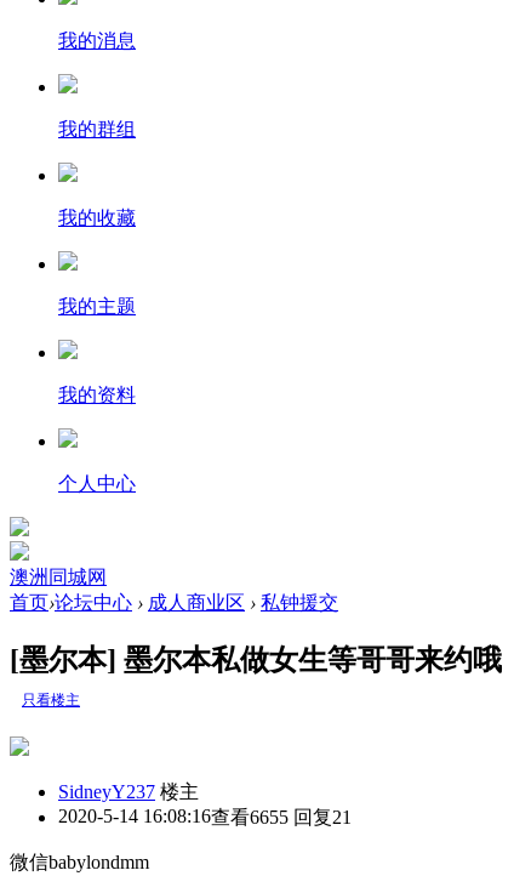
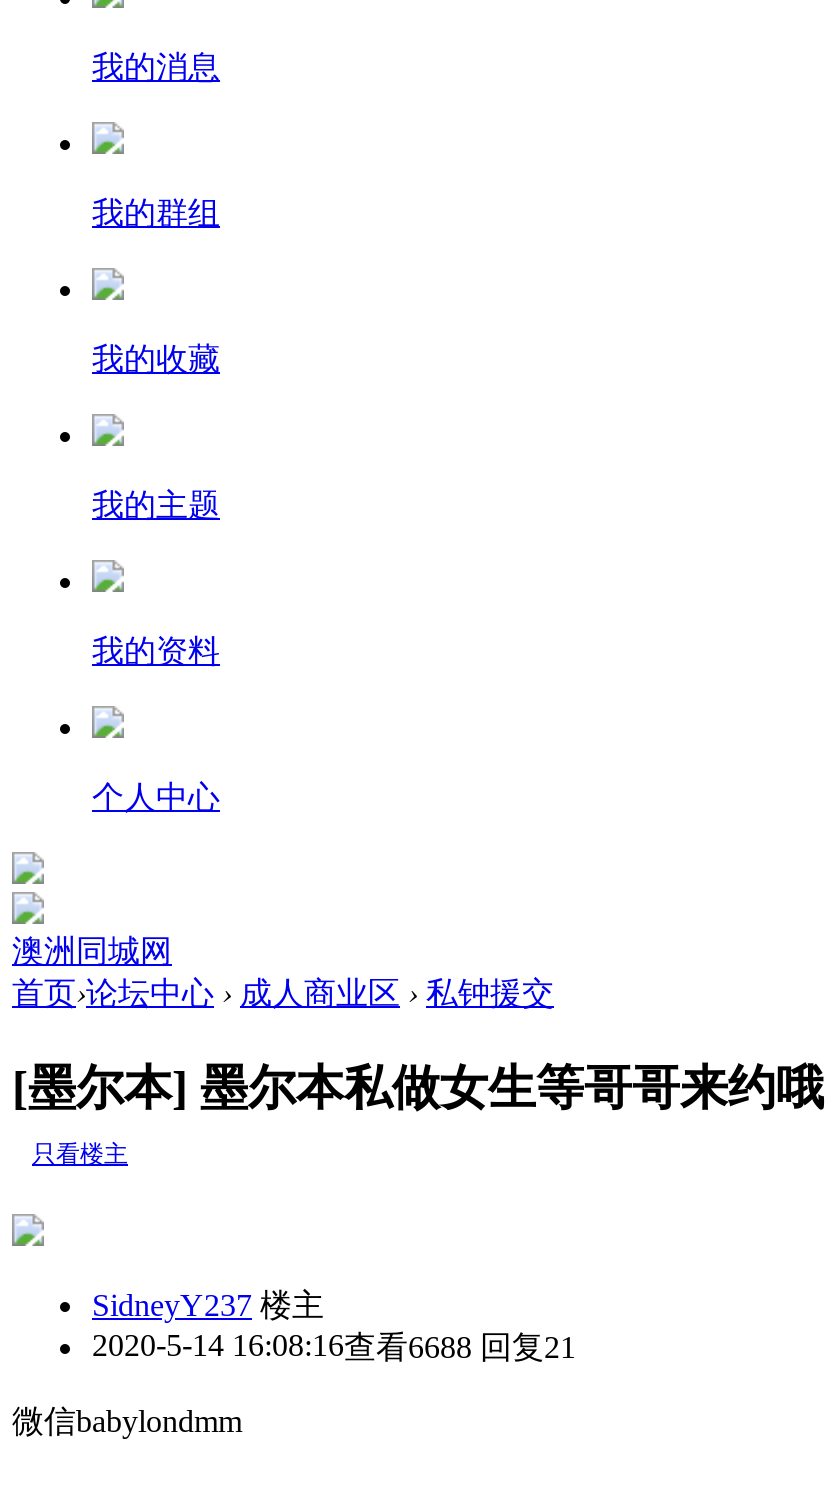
[58,805,352,827] 2020-5-14 16:08:16查看6655 回复21 -> [92,1328,576,1364] 2020-5-14 16:08:16查看6688 回复21

